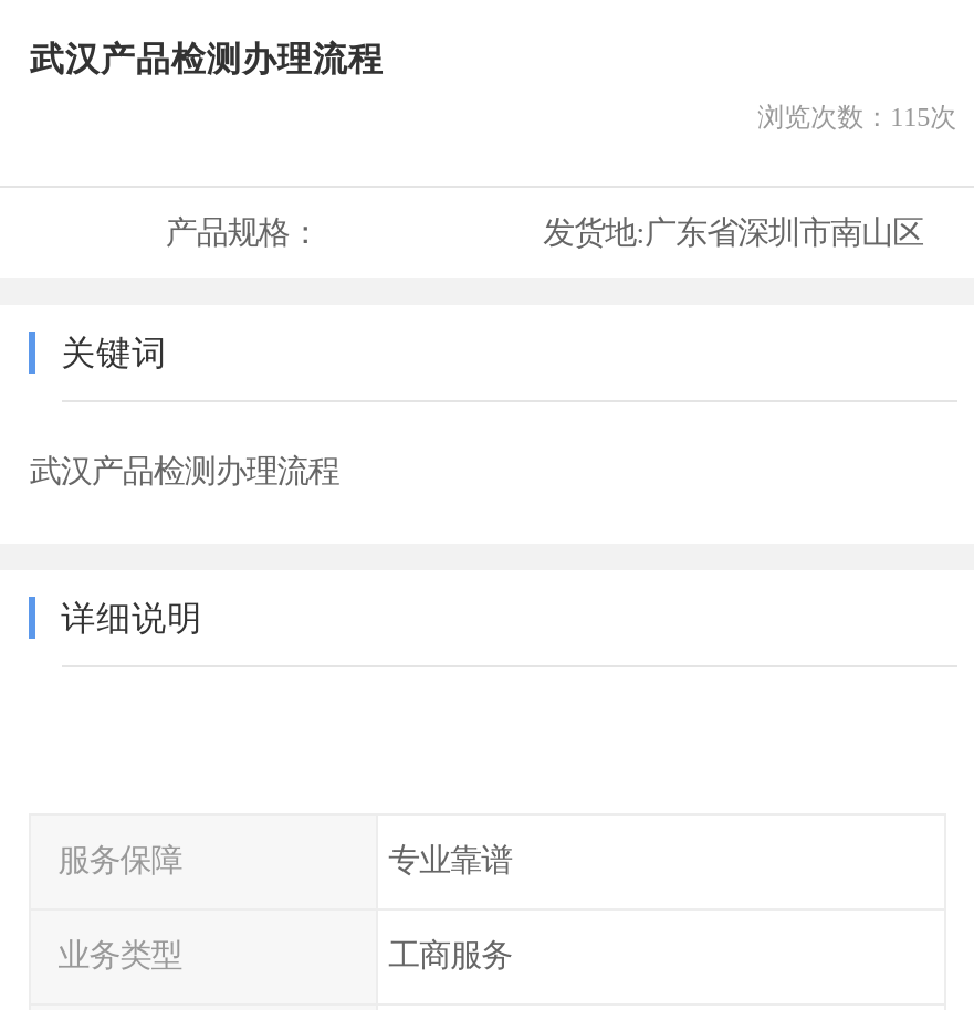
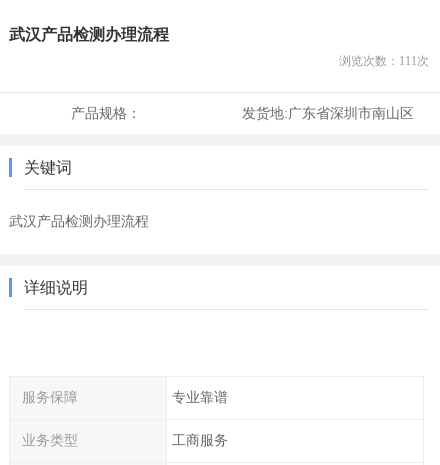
[758,102,957,133] 浏览次数：115次 -> [339,54,429,68] 浏览次数：111次

